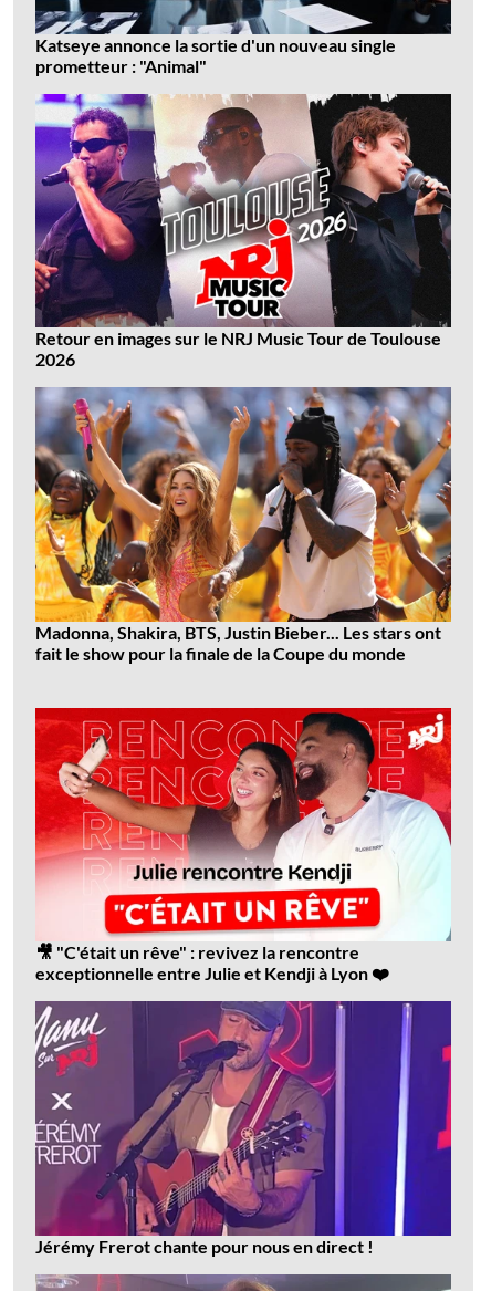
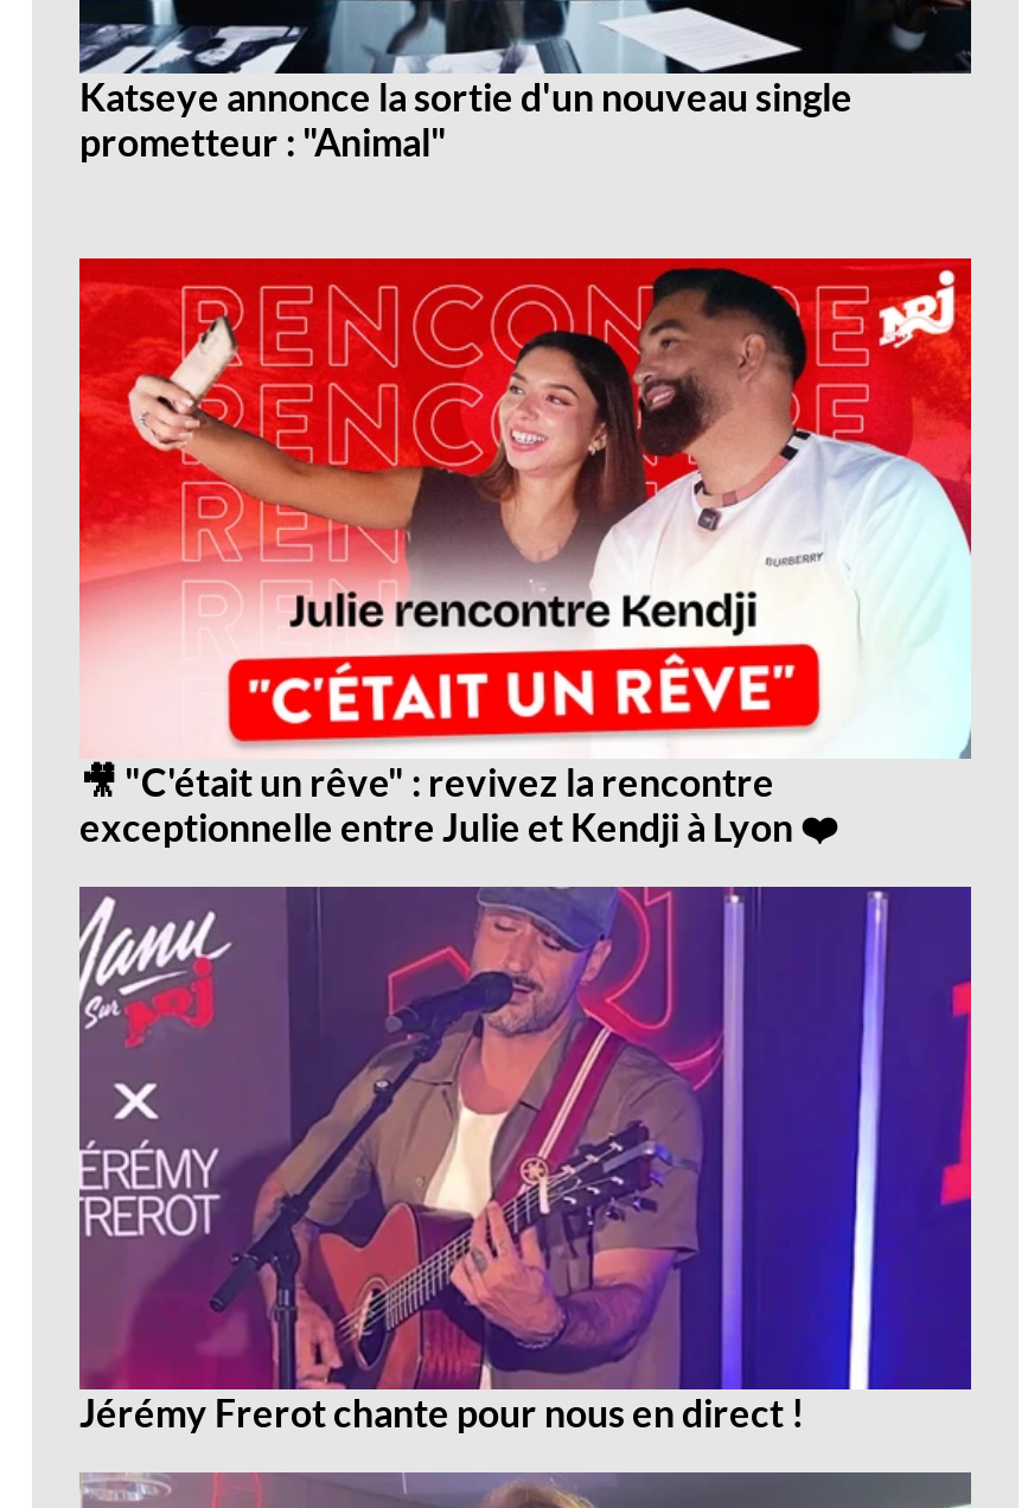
[34,93,451,370] [image] | Retour en images sur le NRJ Music Tour de Toulouse | 2026 -> none
[34,386,452,664] [image] | Madonna, Shakira, BTS, Justin Bieber... Les stars ont | fait le show pour la finale de la Coupe du monde -> none

